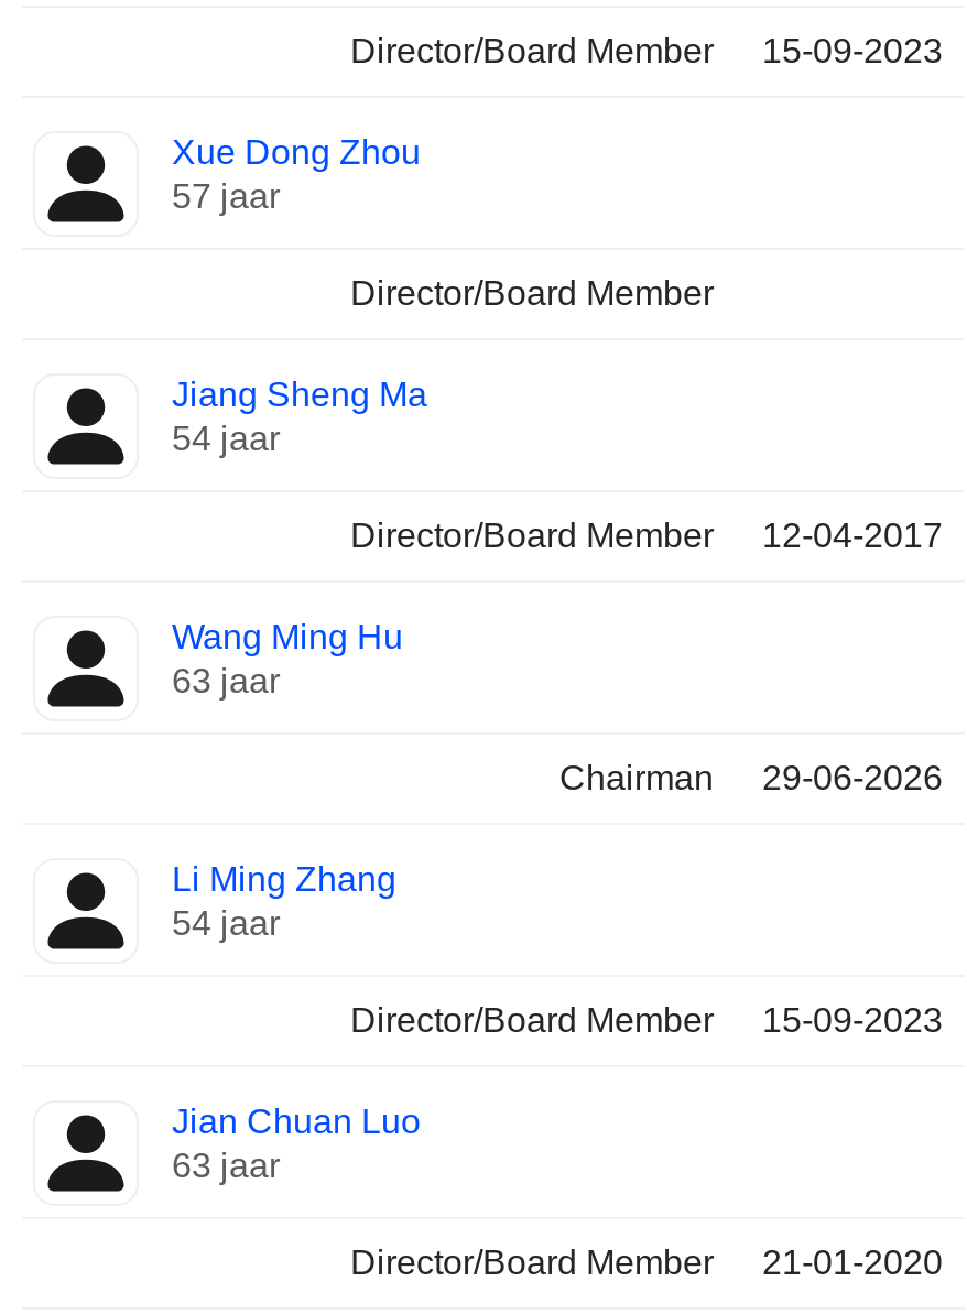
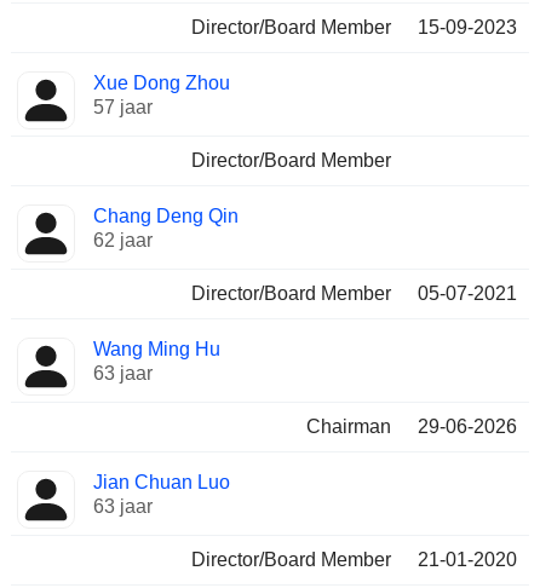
[172,376,427,457] Jiang Sheng Ma | 54 jaar -> [93,206,239,250] Chang Deng Qin | 62 jaar
[350,517,943,554] Director/Board Member 12-04-2017 -> [191,283,517,304] Director/Board Member 05-07-2021
[172,860,943,1039] Li Ming Zhang | 54 jaar | Director/Board Member | 15-09-2023 -> none

